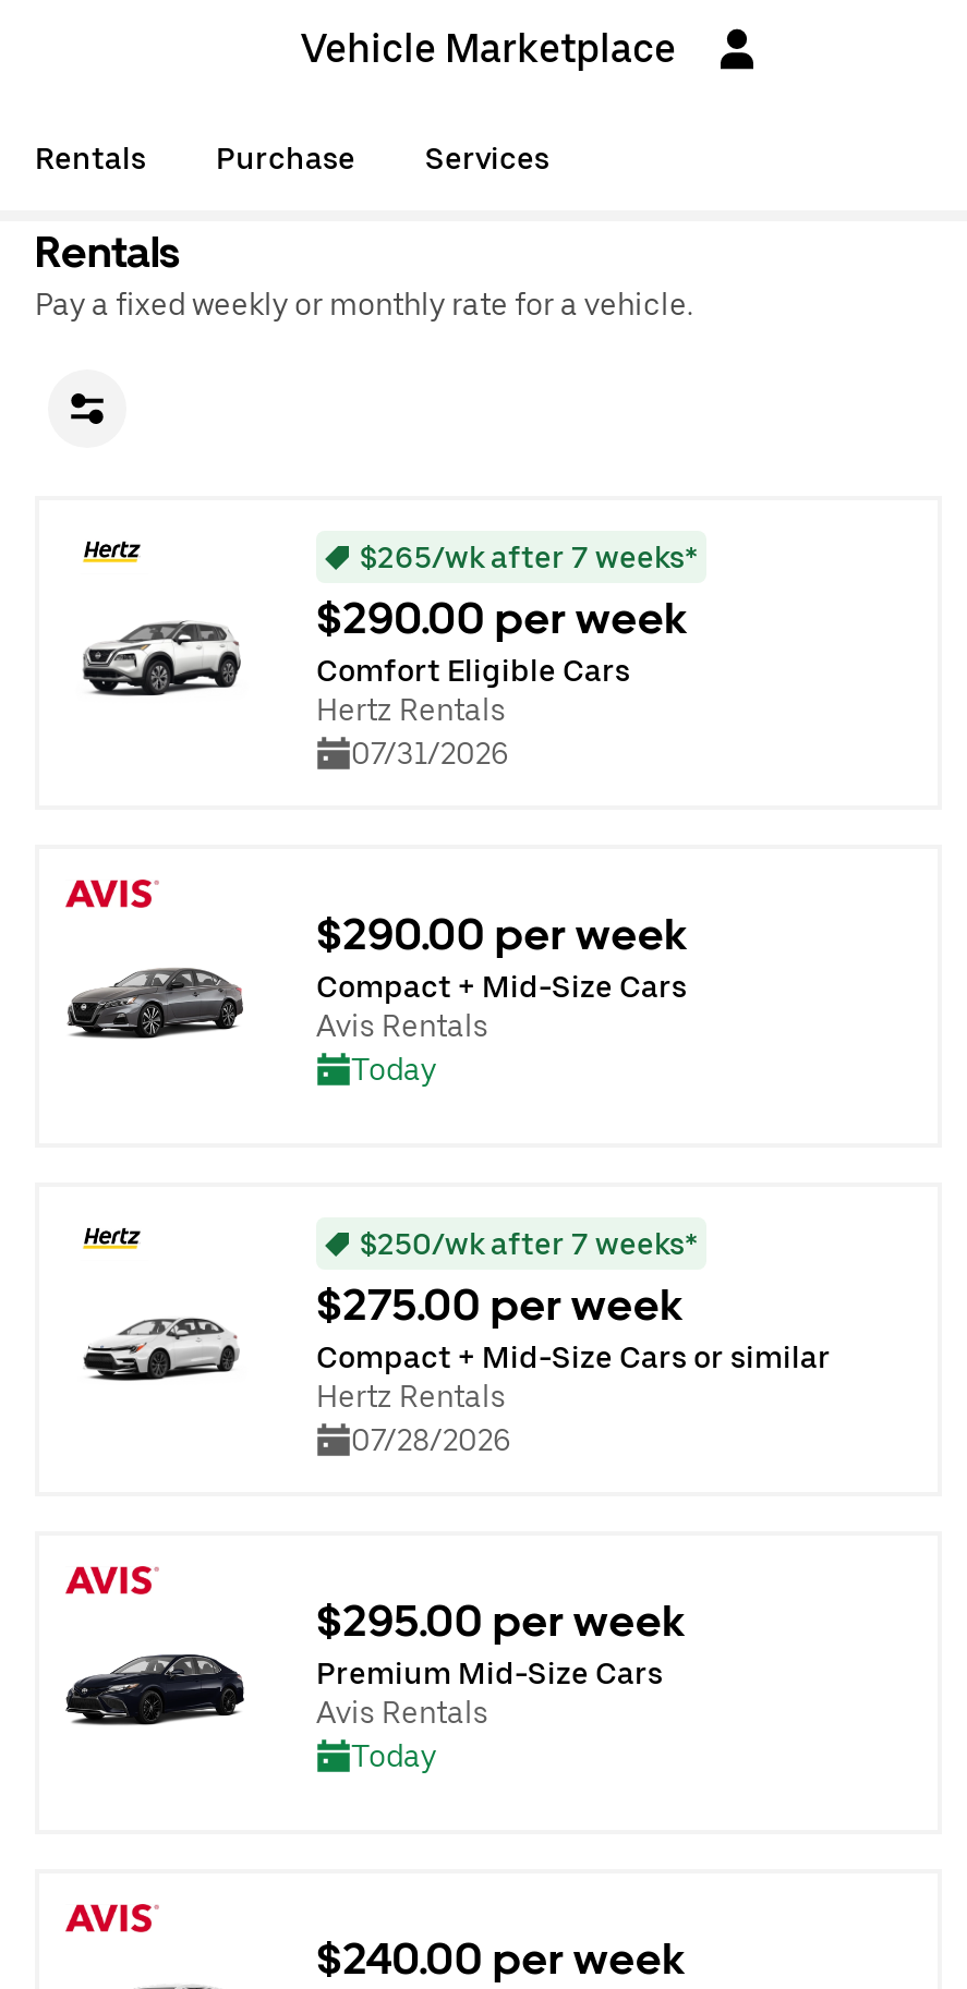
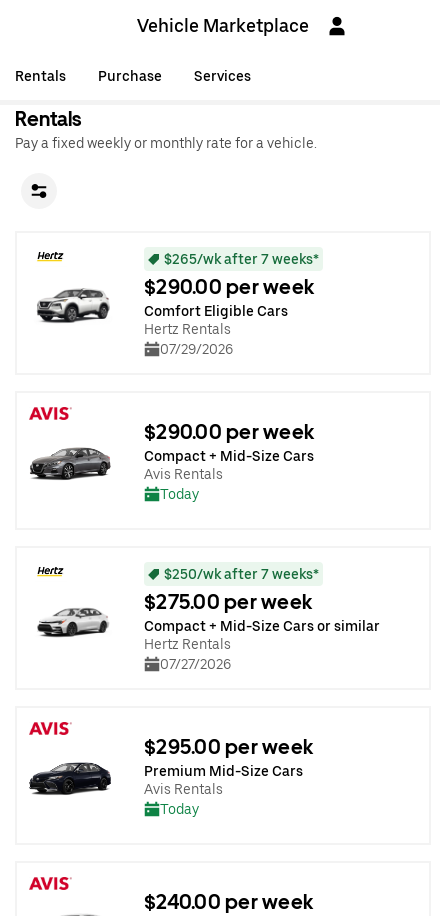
[351,736,508,771] 07/31/2026 -> [160,341,233,357] 07/29/2026
[351,1422,510,1457] 07/28/2026 -> [160,656,231,672] 07/27/2026

